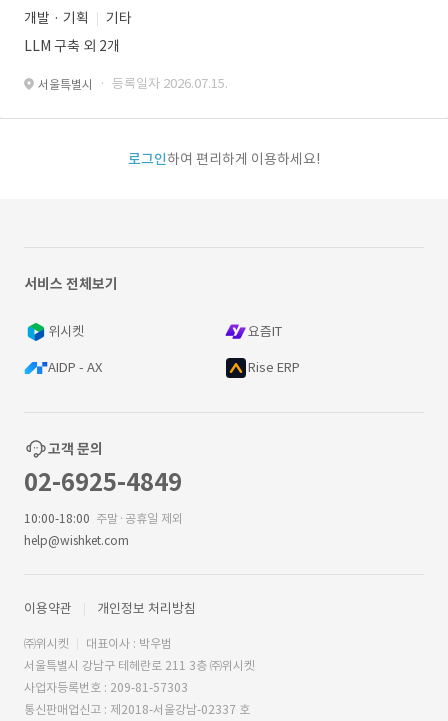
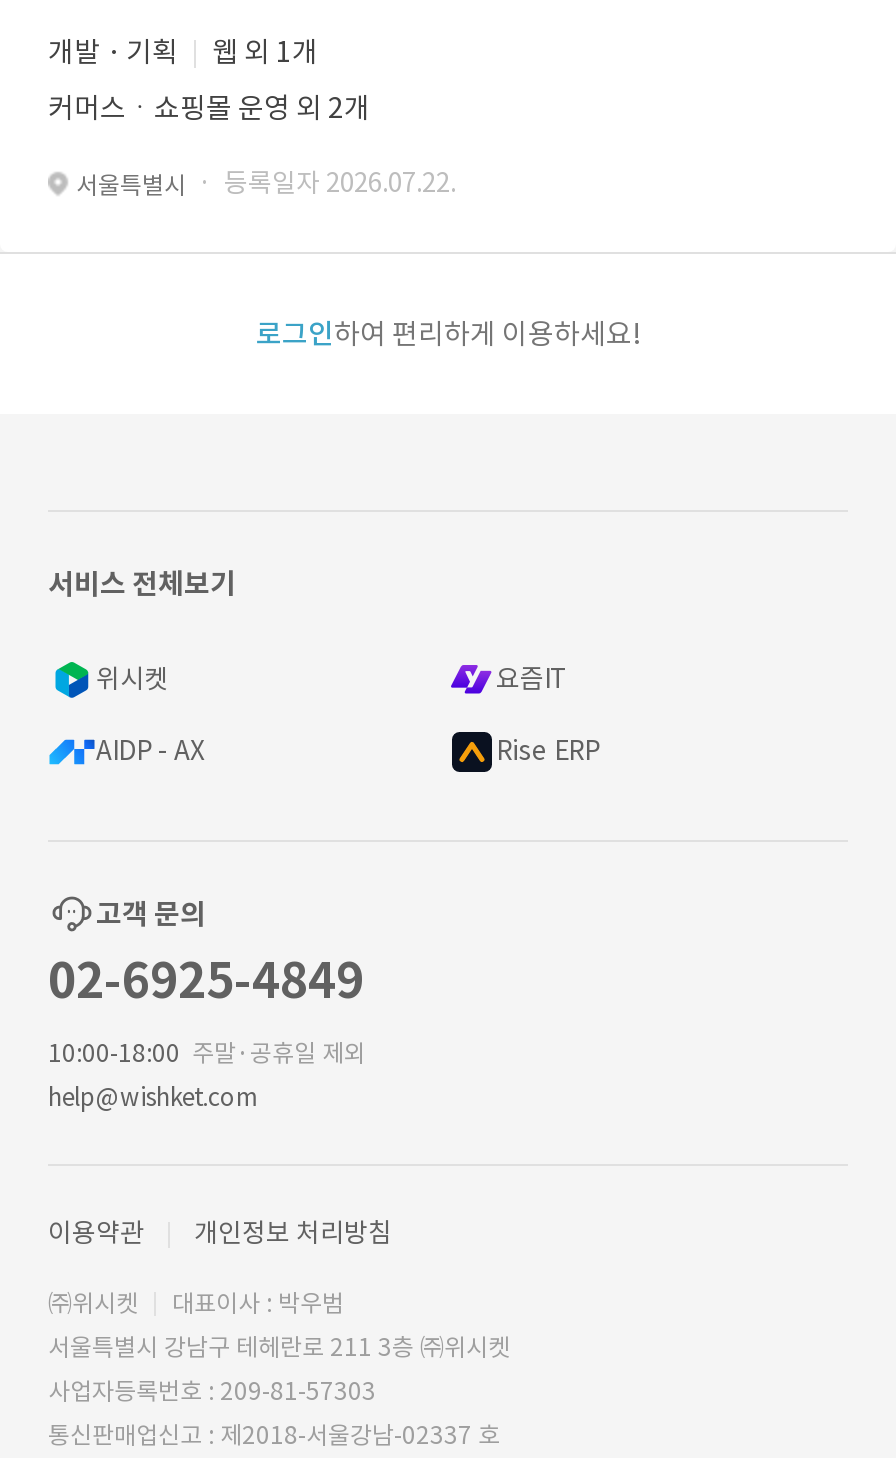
[106,9,132,27] 기타 -> [212,34,318,70] 웹 외 1개
[24,37,120,55] LLM 구축 외 2개 -> [48,90,370,126] 커머스ㆍ쇼핑몰 운영 외 2개
[38,75,228,92] 서울특별시 · 등록일자 2026.07.15. -> [76,166,456,200] 서울특별시 · 등록일자 2026.07.22.

